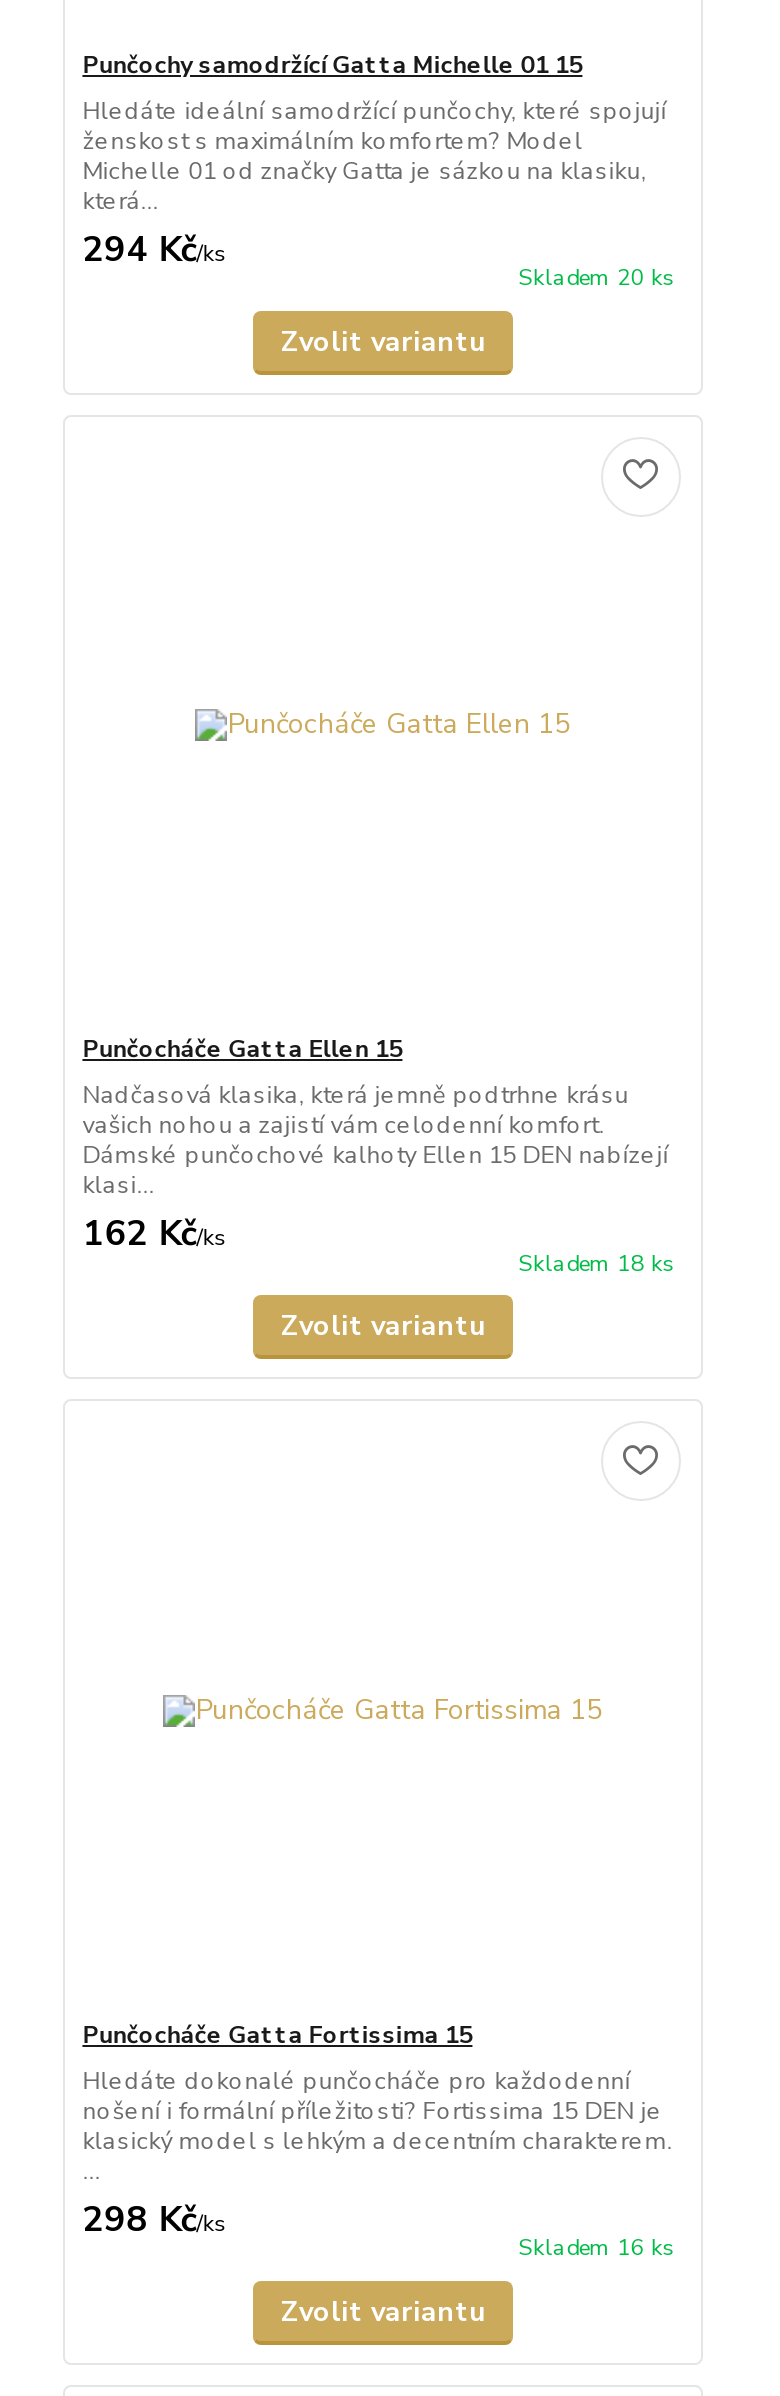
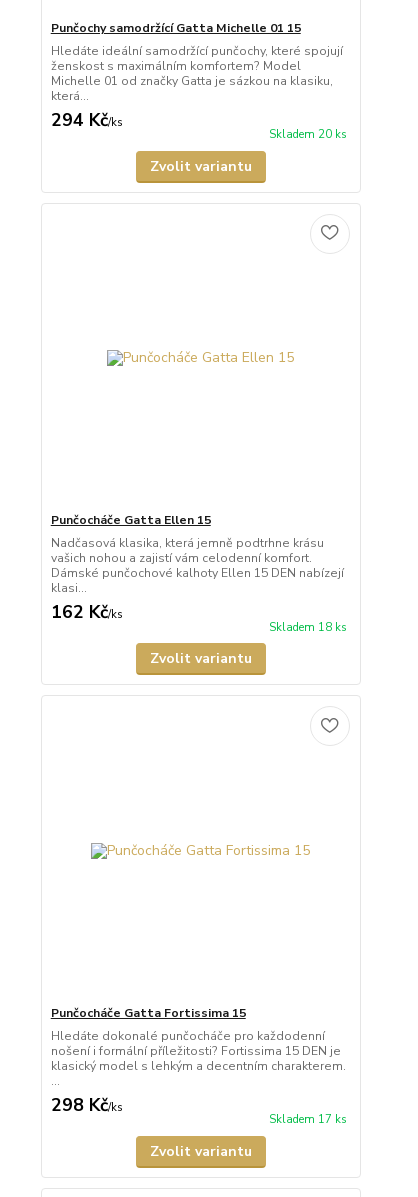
[519,2233,675,2263] Skladem 16 ks -> [269,1112,347,1127] Skladem 17 ks

